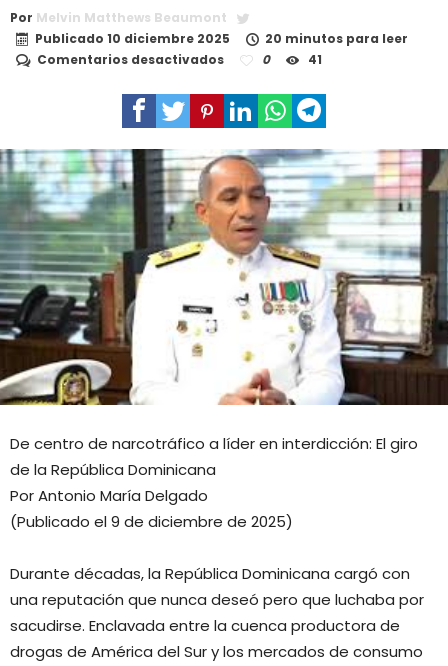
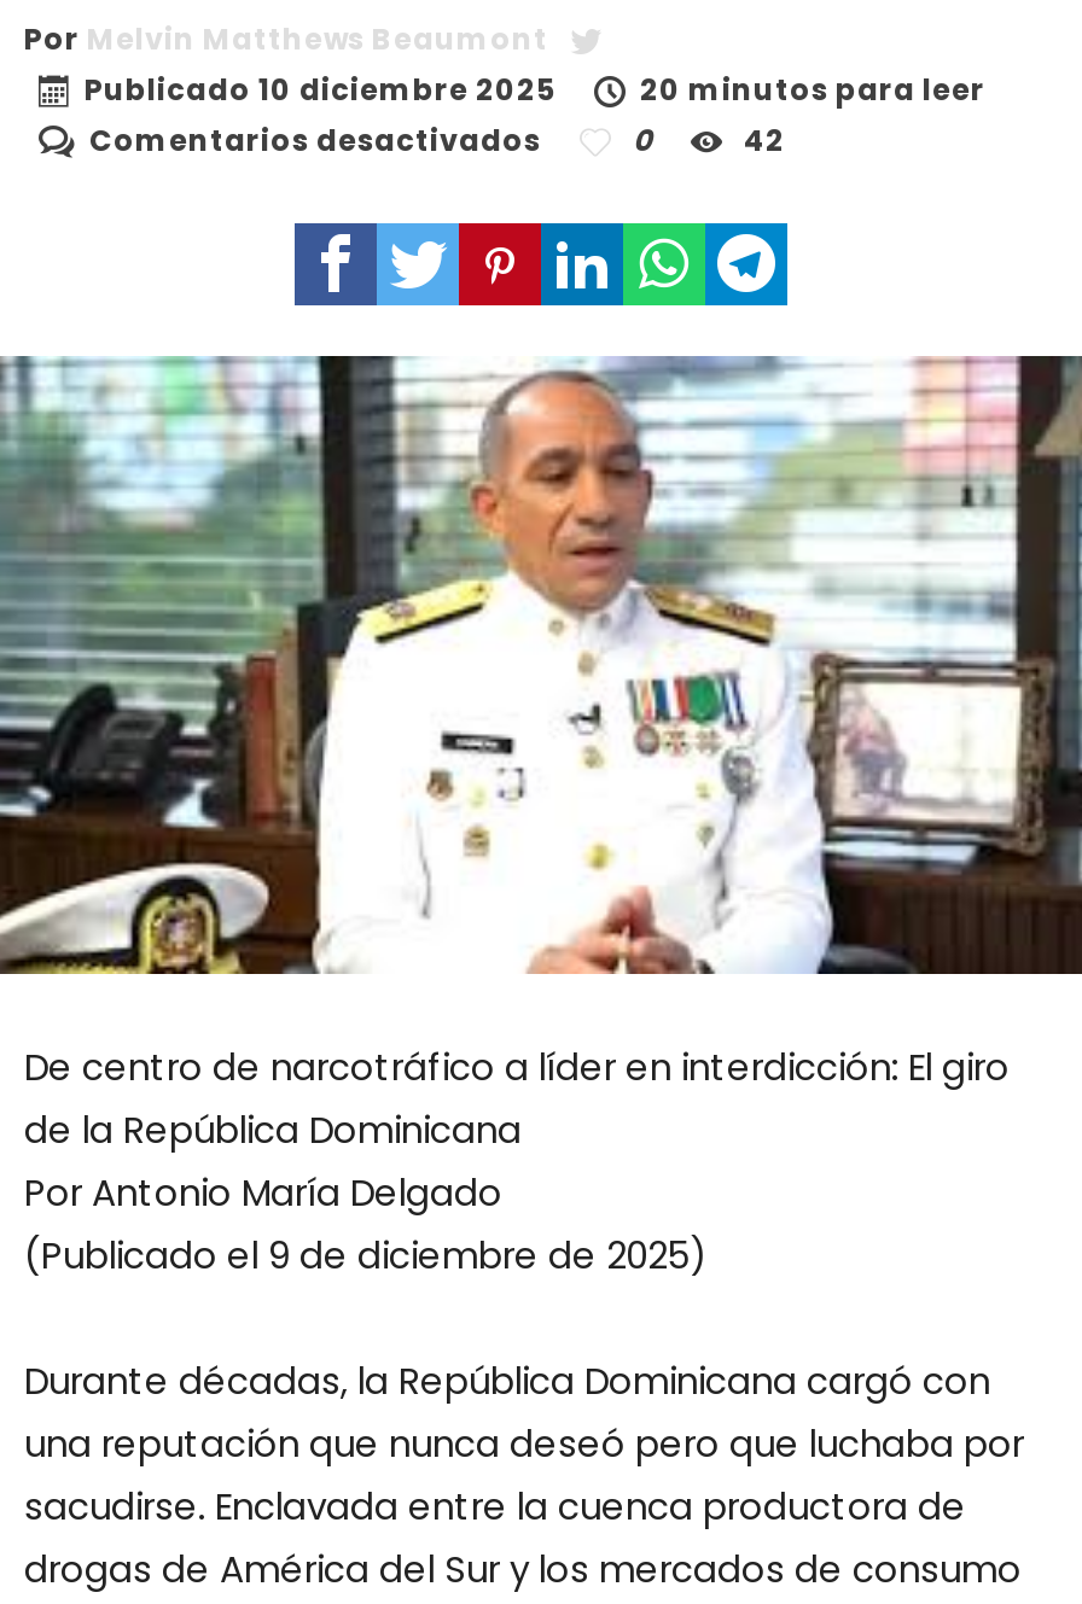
[305,51,322,68] 41 -> [737,119,785,161] 42

